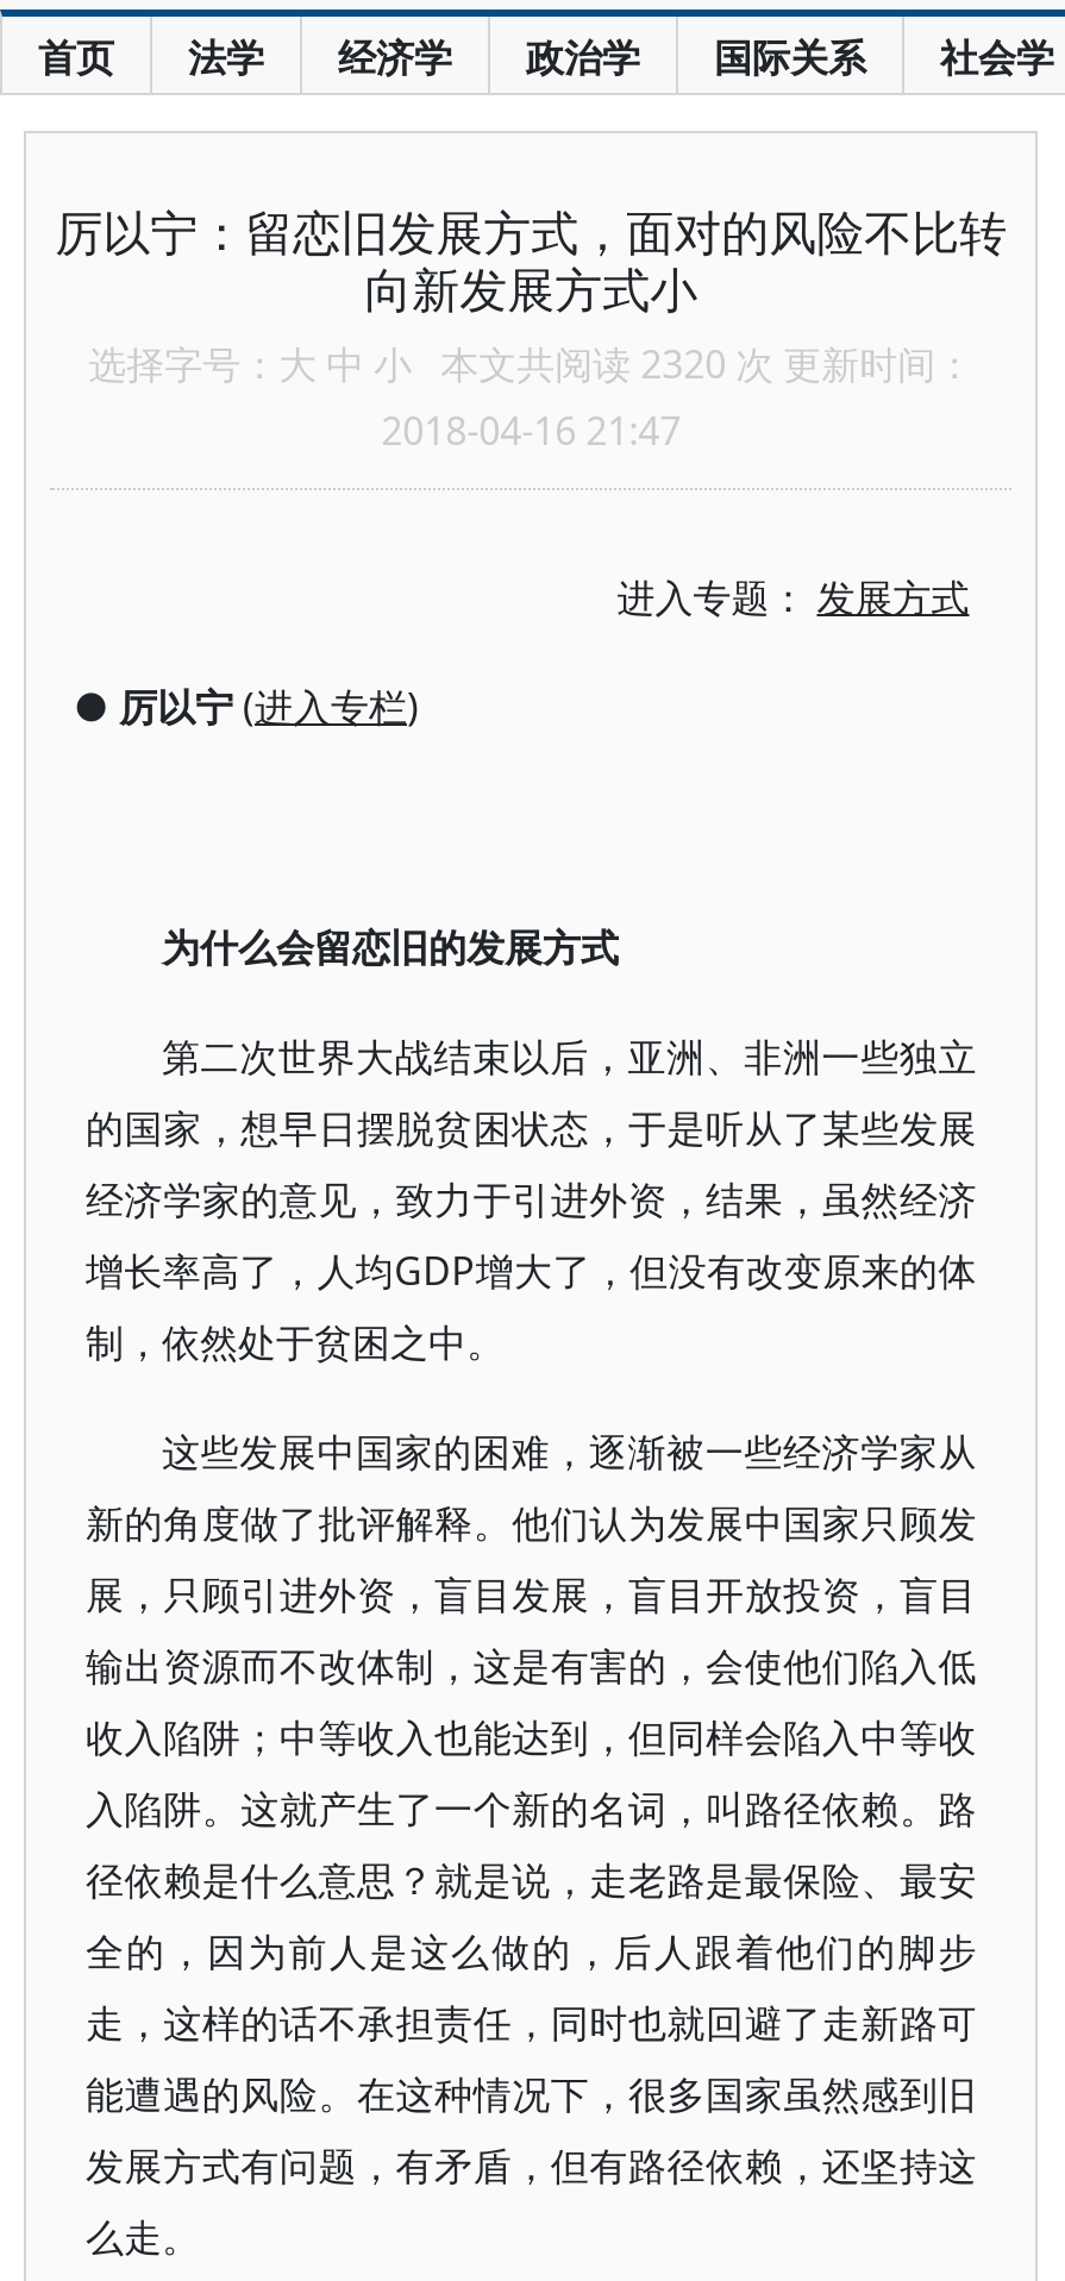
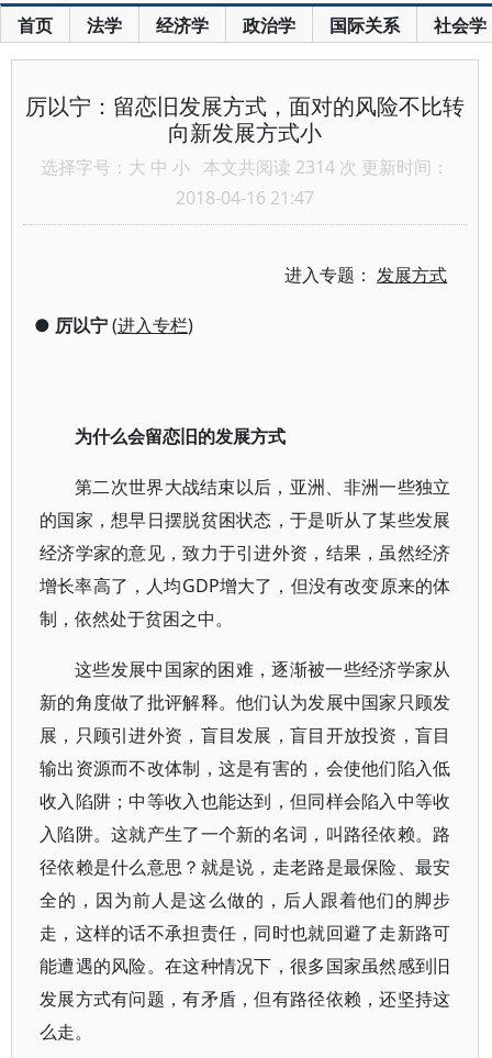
[88,338,974,390] 选择字号：大 中 小本文共阅读 2320 次 更新时间： -> [41,155,449,179] 选择字号：大 中 小本文共阅读 2314 次 更新时间：

